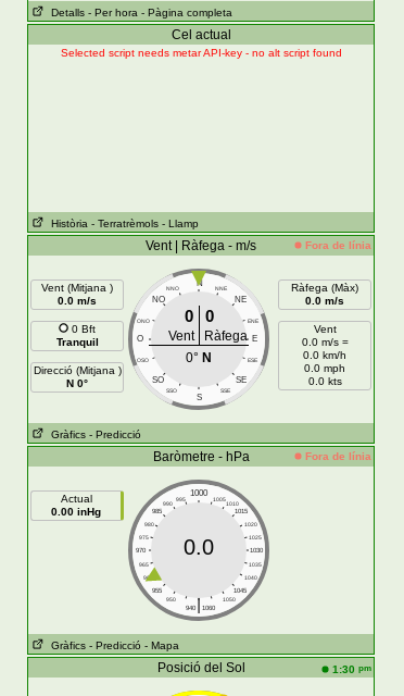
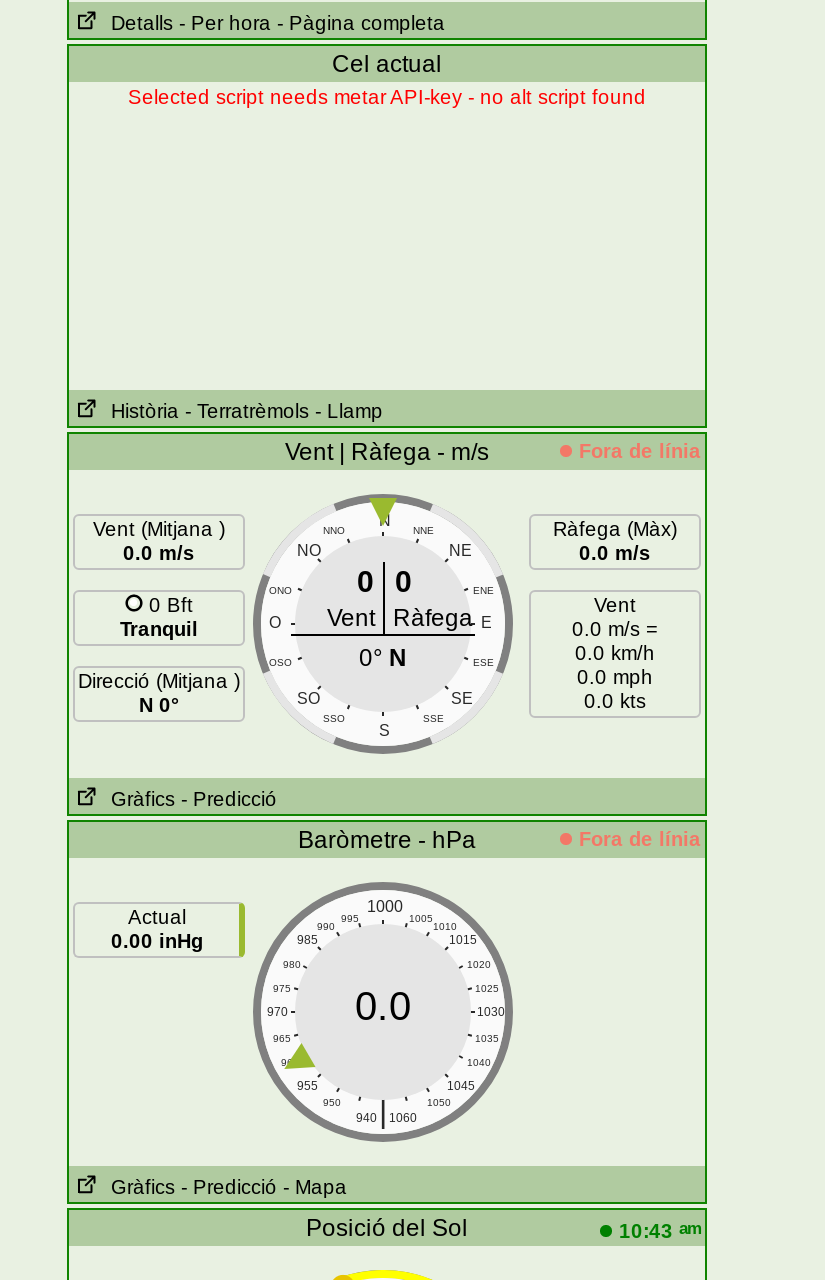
[329,662,371,675] 1:30 pm -> [613,1218,701,1242] 10:43 am

